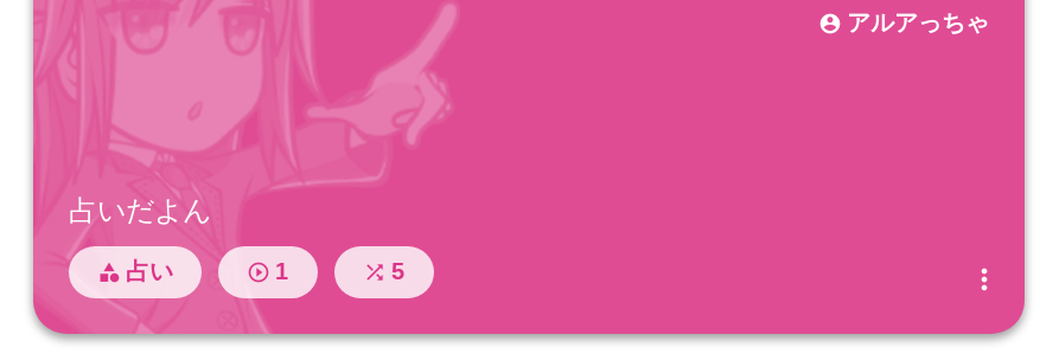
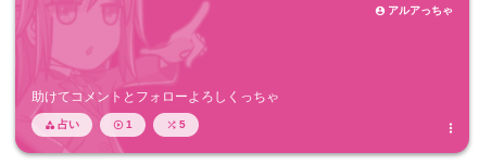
[69,194,211,227] 占いだよん -> [31,89,279,104] 助けてコメントとフォローよろしくっちゃ

